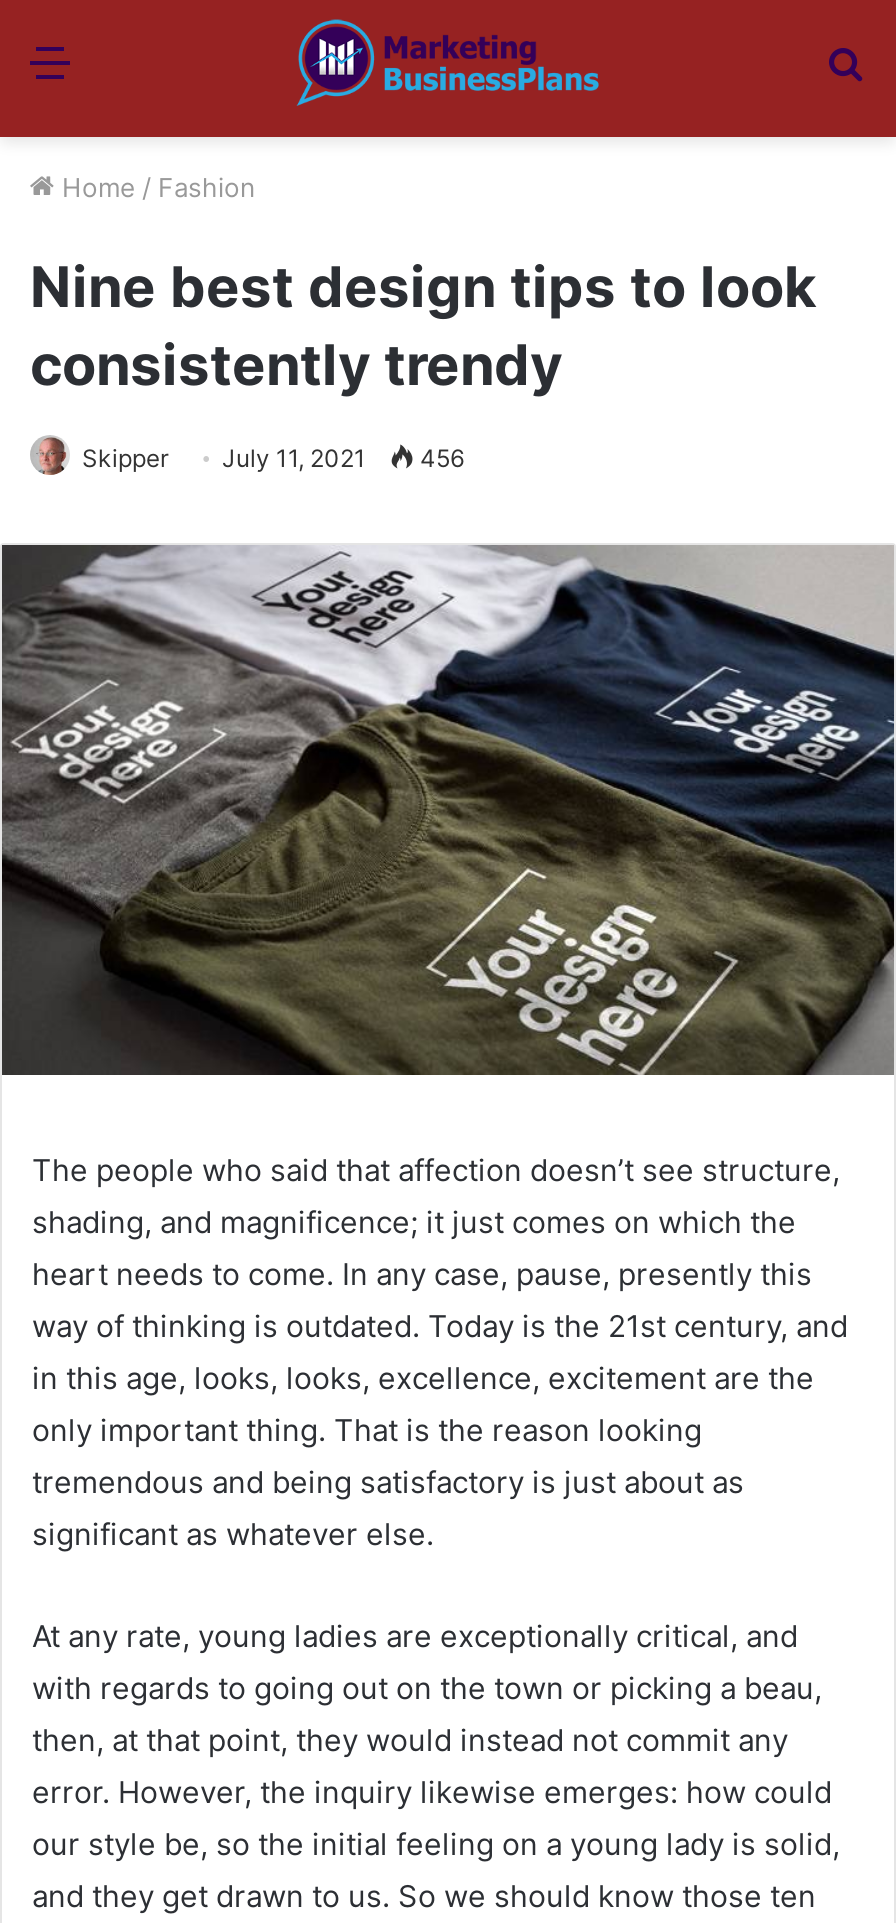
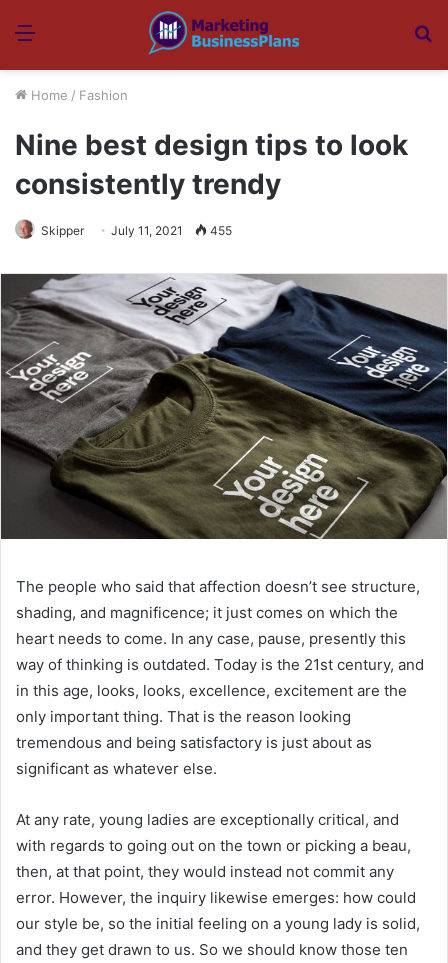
[82,442,464,472] Skipper July 11, 2021 456 -> [41,223,232,238] Skipper July 11, 2021 455

